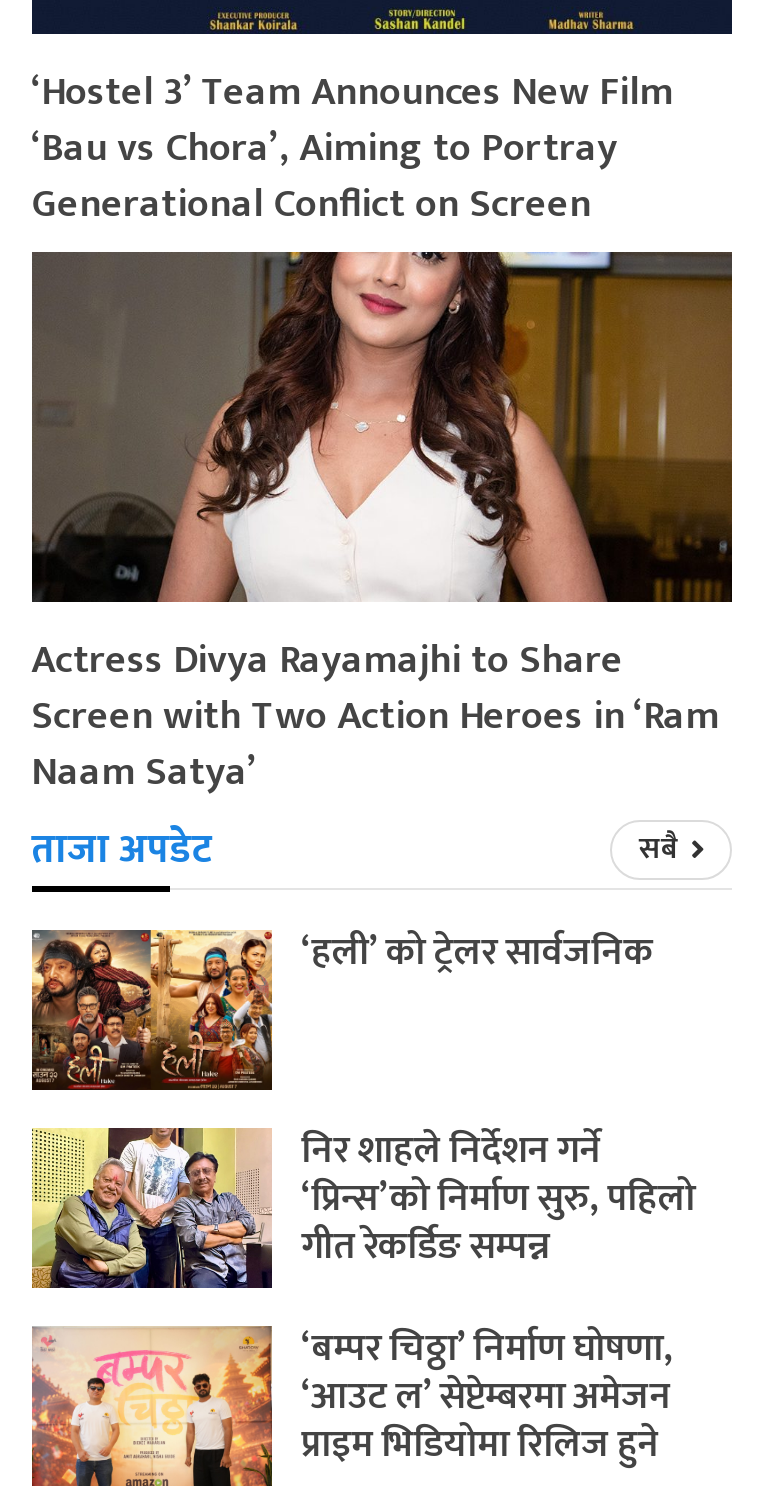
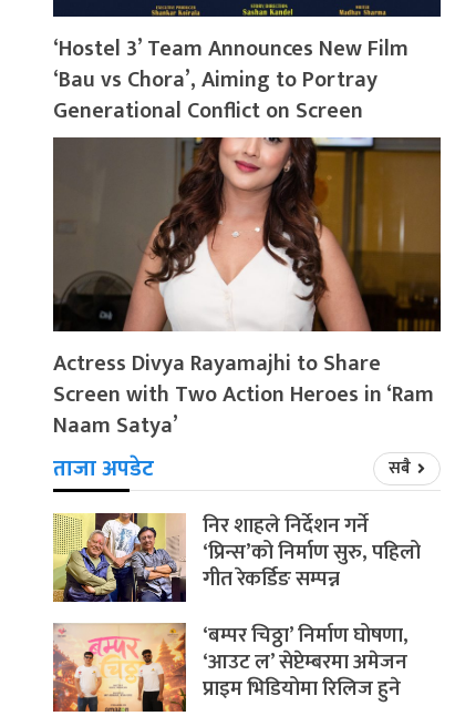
[30,922,653,1092] [image] | ‘हली’ को ट्रेलर सार्वजनिक -> none

